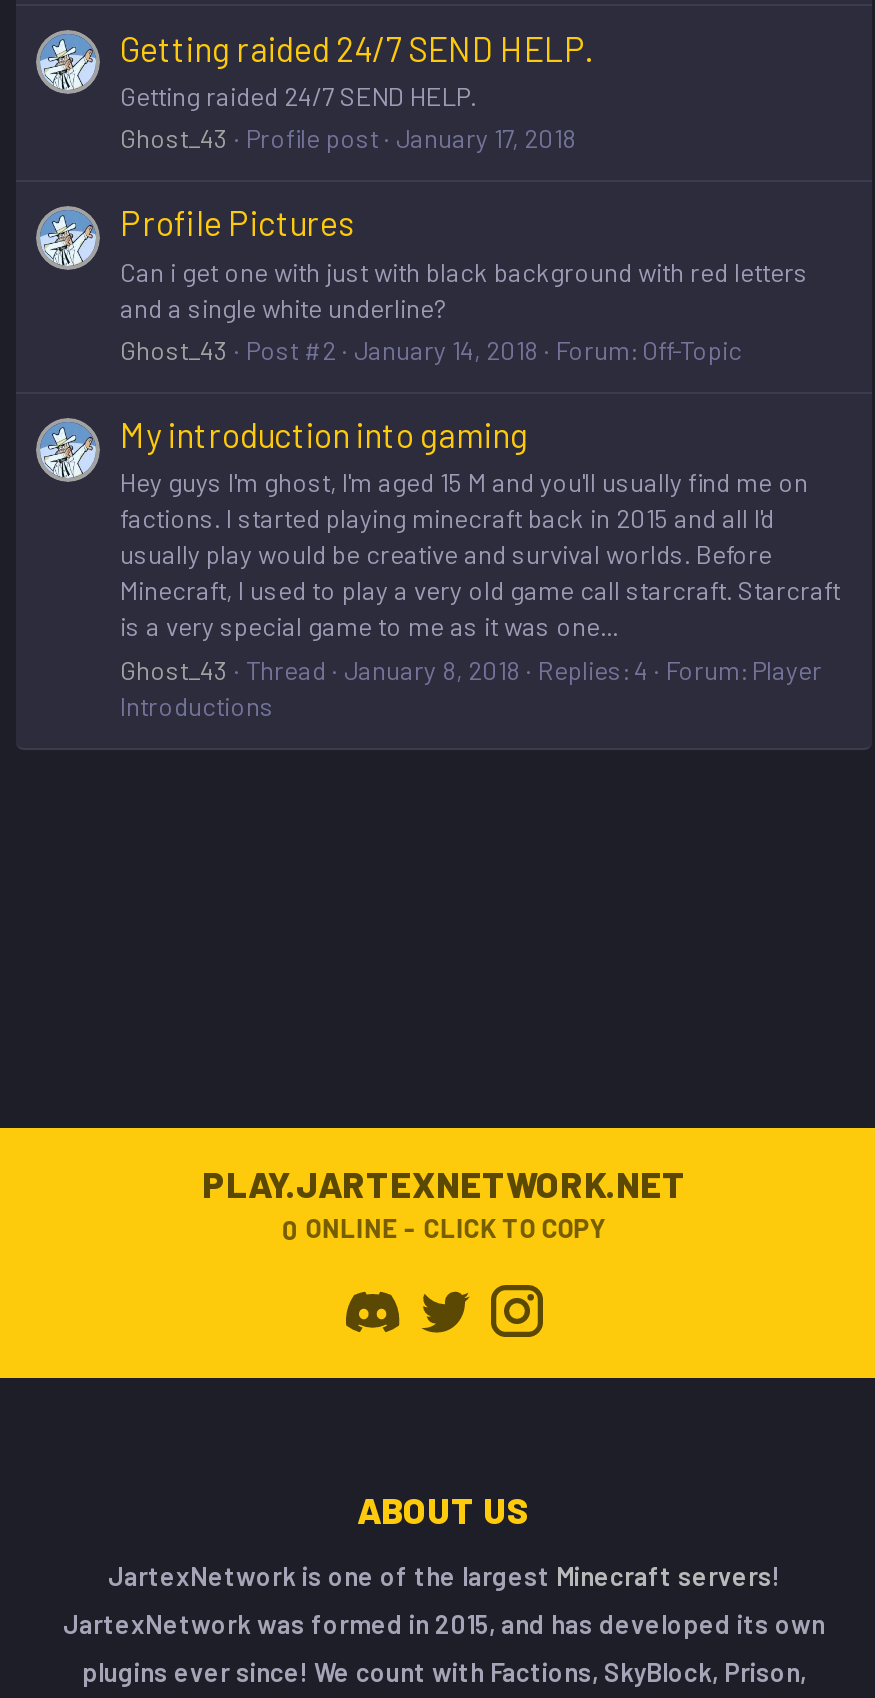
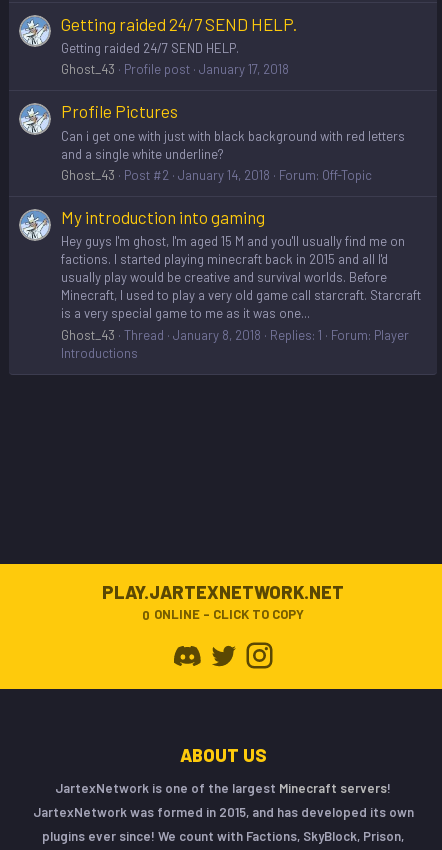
[120,653,822,685] Ghost_43 Thread January 8, 2018 Replies: 4 Forum: Player -> [61,327,409,343] Ghost_43 Thread January 8, 2018 Replies: 1 Forum: Player

